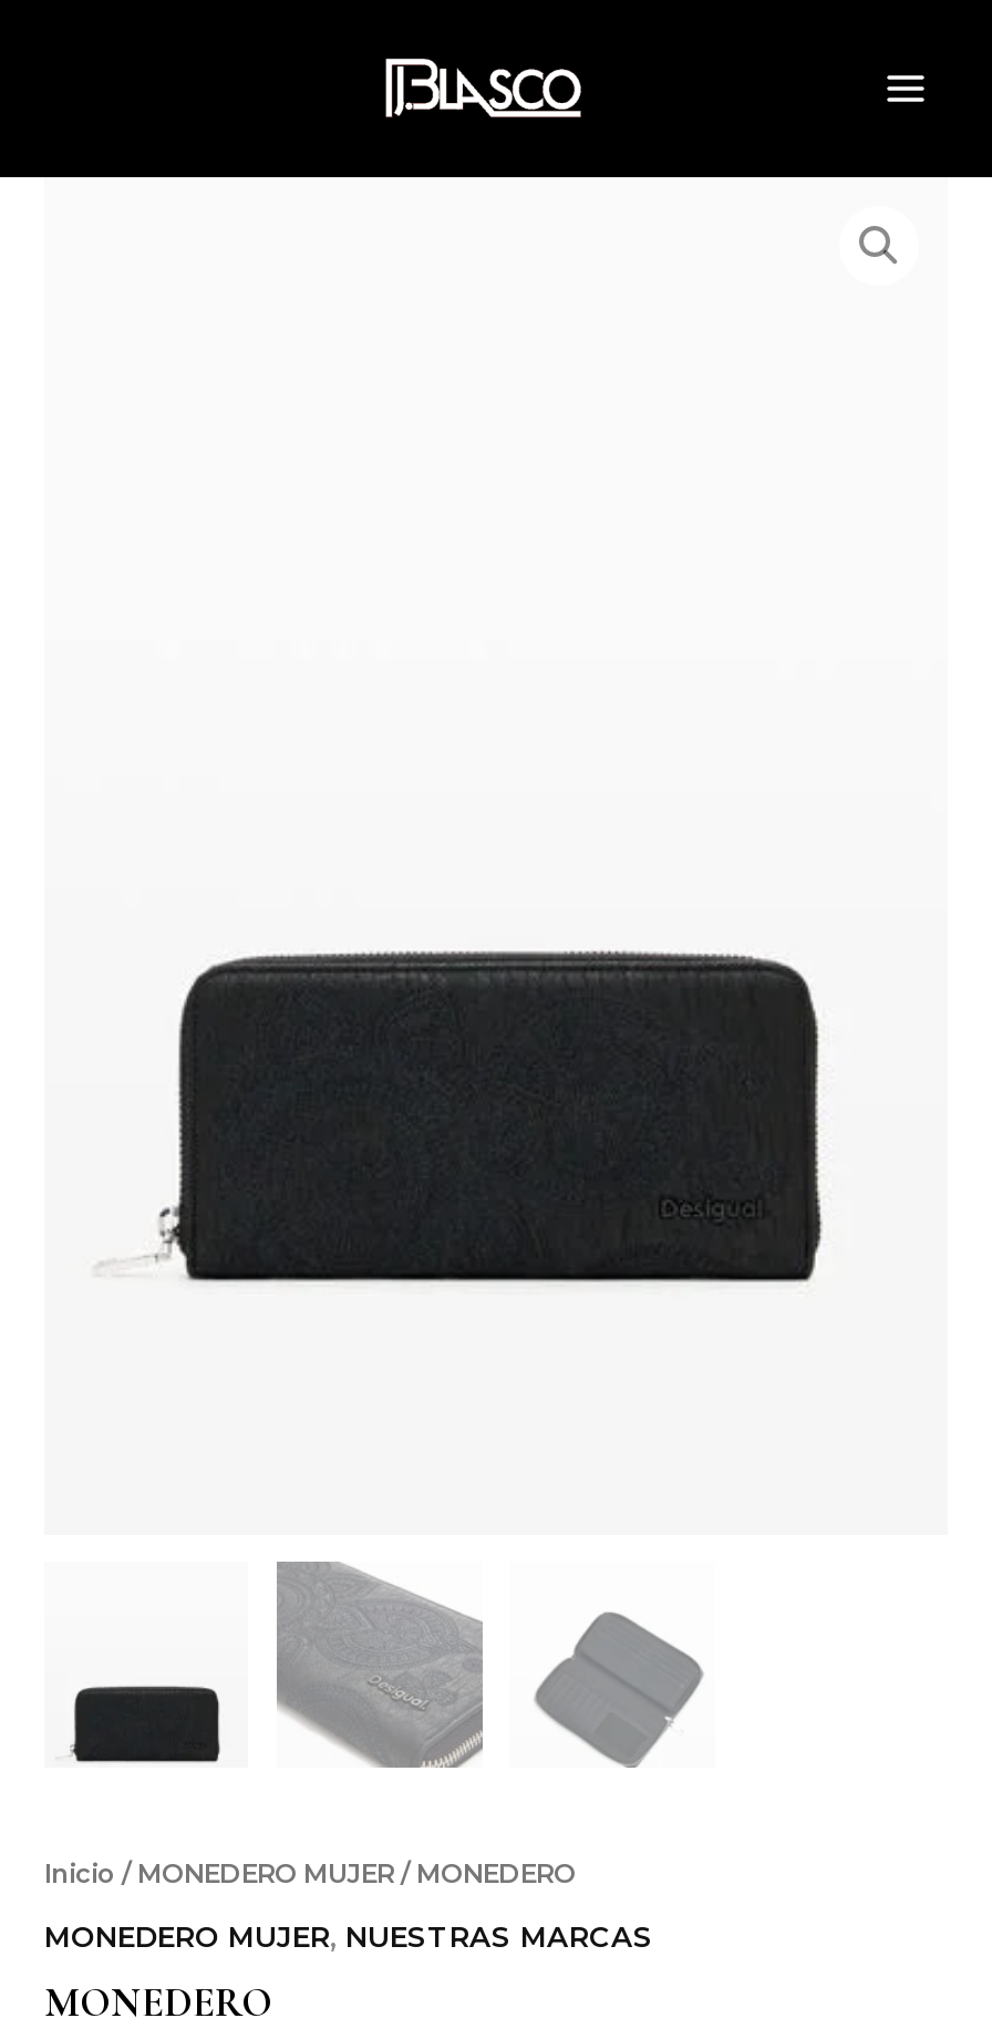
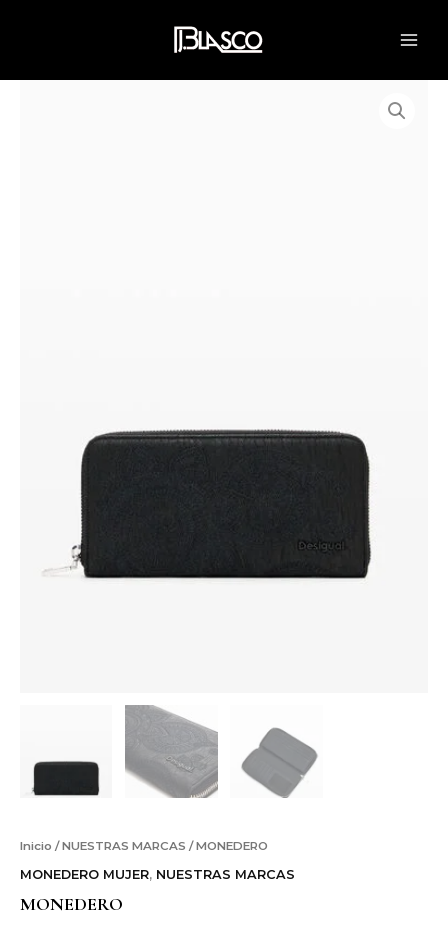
[44,1858,576,1889] Inicio / MONEDERO MUJER / MONEDERO -> [20,839,268,853] Inicio / NUESTRAS MARCAS / MONEDERO

